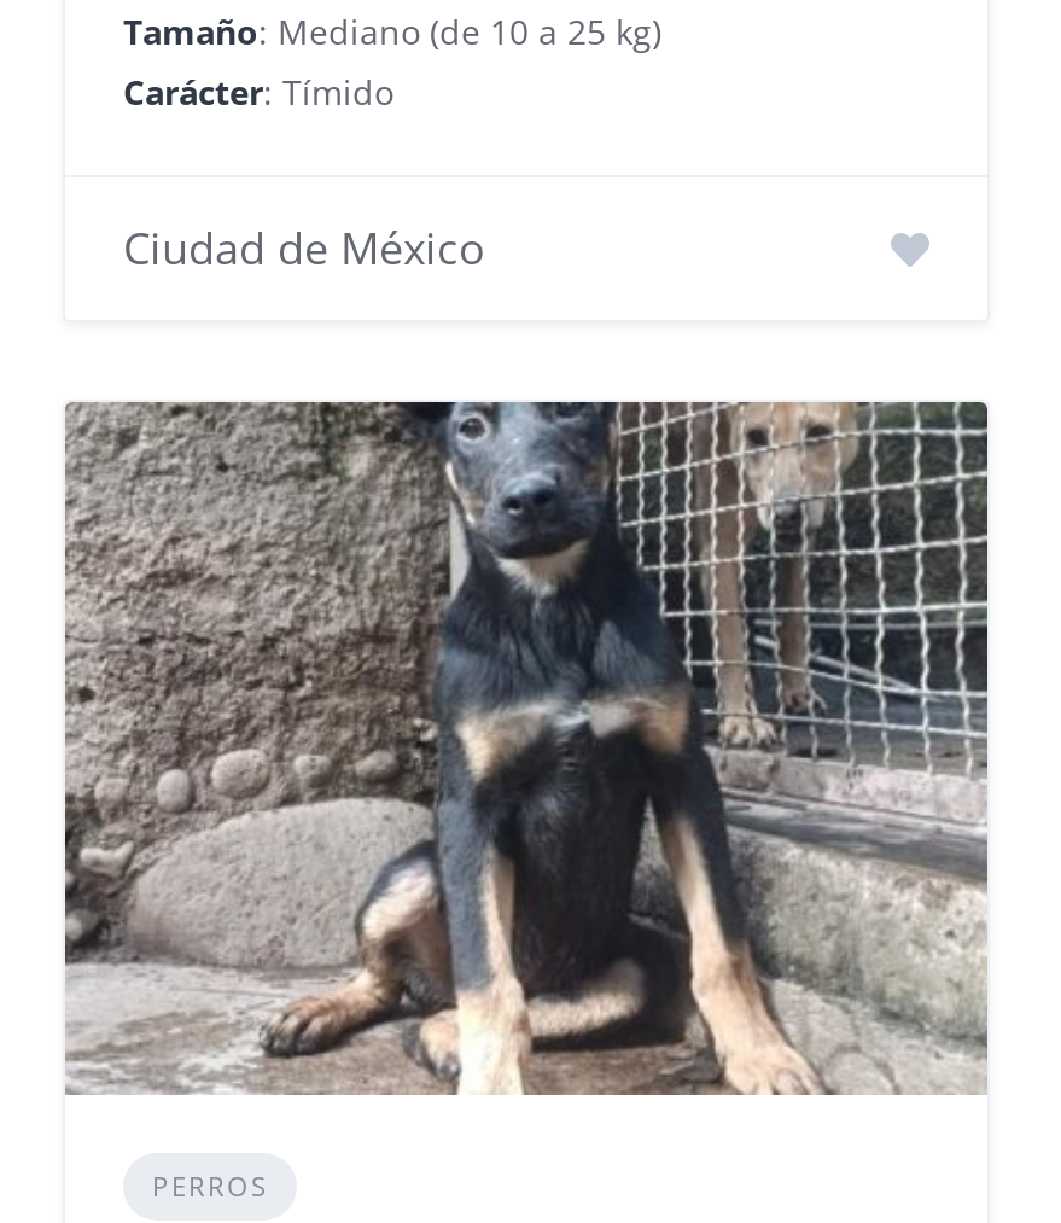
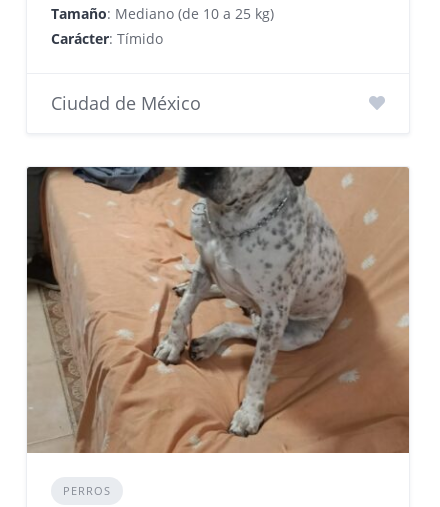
[63,398,990,1096] [image] -> [26,166,410,454] [image]

